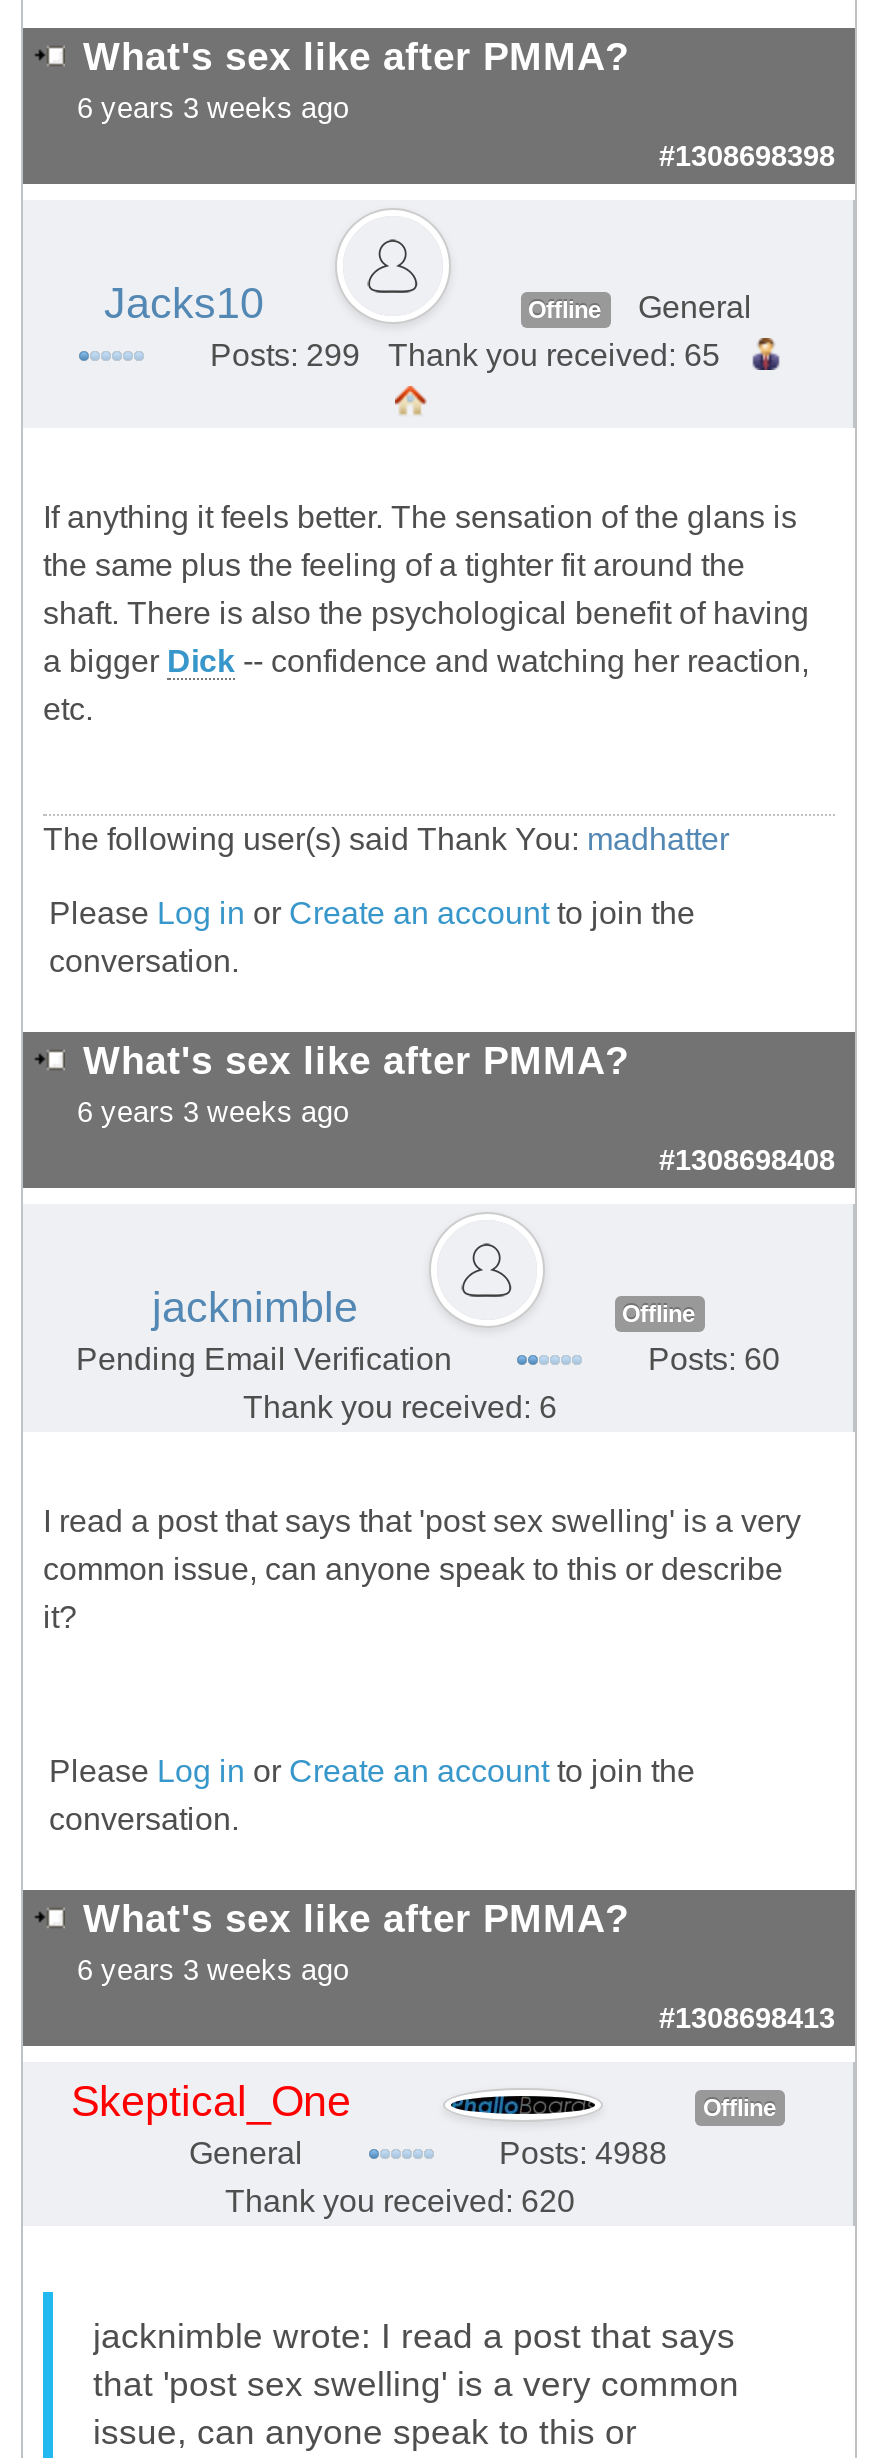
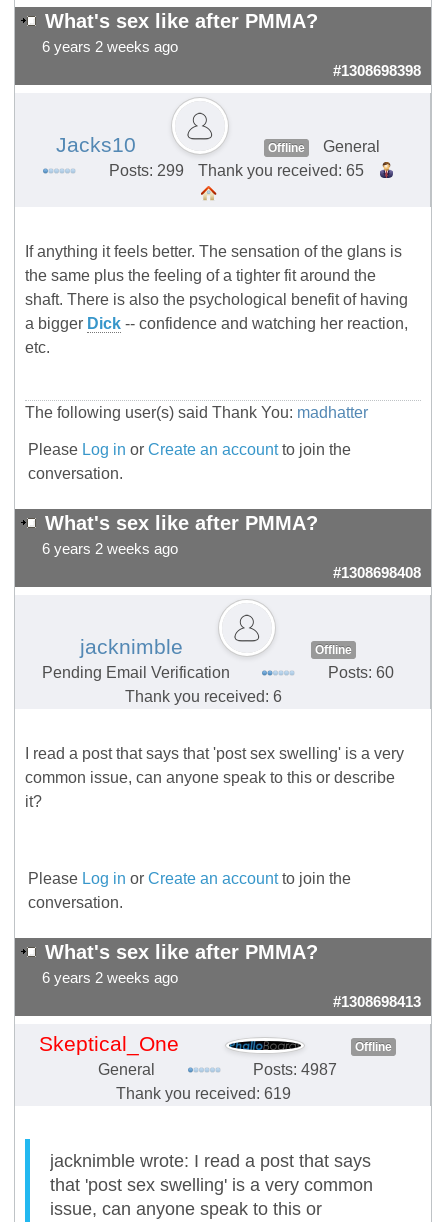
[77,93,349,125] 6 years 3 weeks ago -> [42,39,178,55] 6 years 2 weeks ago
[77,1097,349,1129] 6 years 3 weeks ago -> [42,541,178,557] 6 years 2 weeks ago
[77,1955,349,1987] 6 years 3 weeks ago -> [42,970,178,986] 6 years 2 weeks ago
[499,2137,667,2171] Posts: 4988 -> [253,1061,337,1078] Posts: 4987
[225,2185,575,2219] Thank you received: 620 -> [116,1085,291,1102] Thank you received: 619

